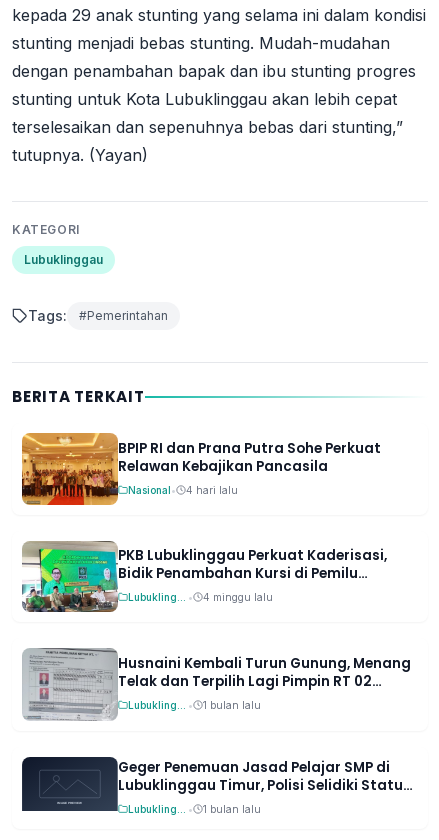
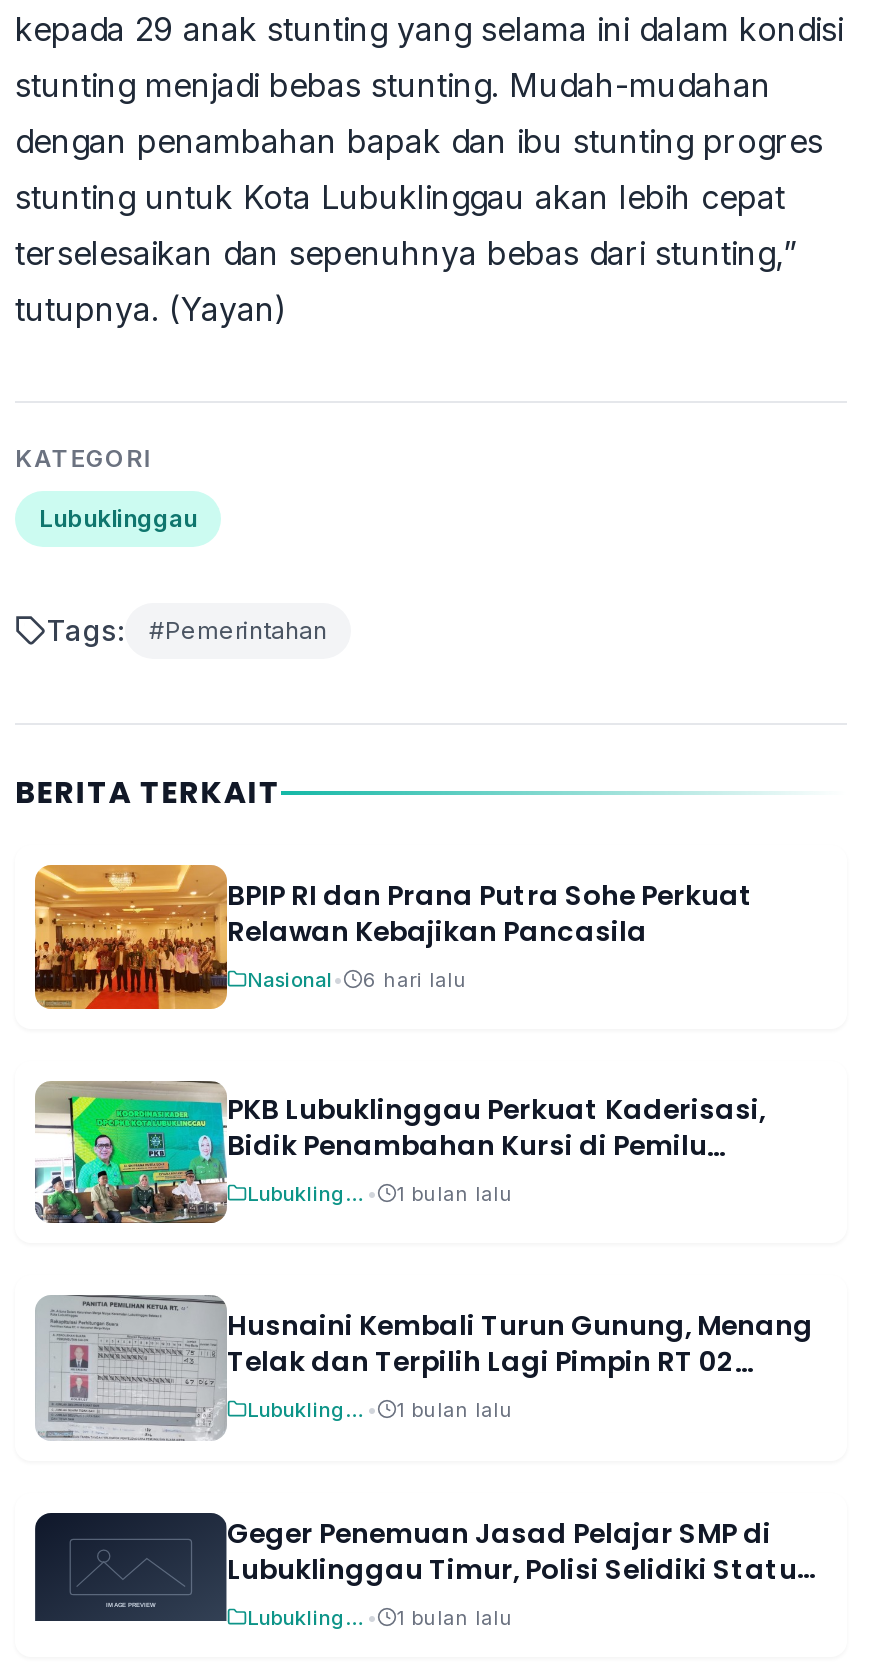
[128,484,238,496] Nasional • 4 hari lalu -> [247,967,467,991] Nasional • 6 hari lalu
[203,591,273,603] 4 minggu lalu -> [397,1182,513,1206] 1 bulan lalu

